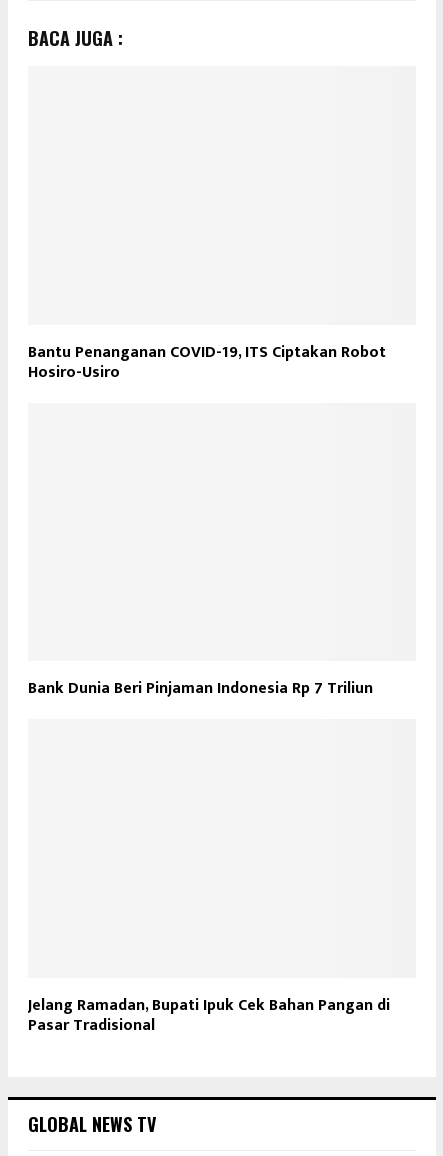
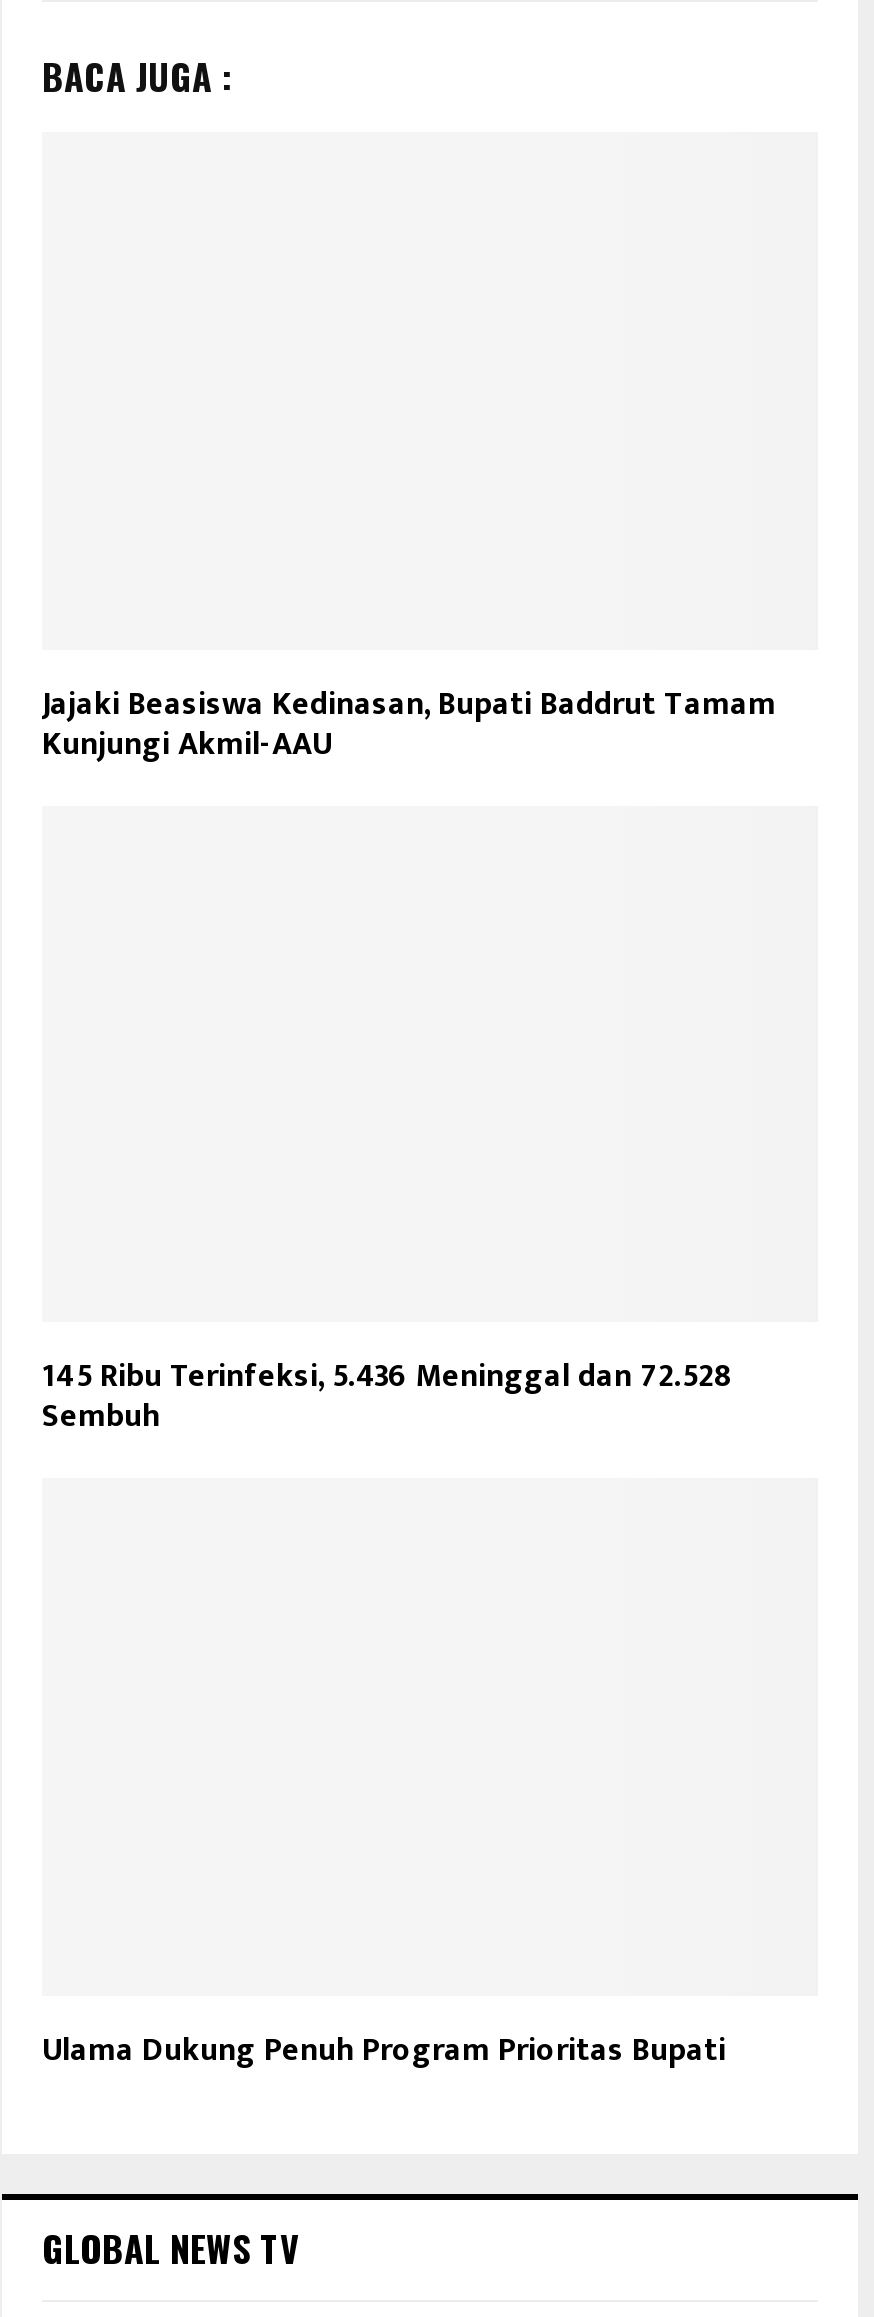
[28,339,386,386] Bantu Penanganan COVID-19, ITS Ciptakan Robot | Hosiro-Usiro -> [42,677,776,771] Jajaki Beasiswa Kedinasan, Bupati Baddrut Tamam | Kunjungi Akmil-AAU
[28,675,373,702] Bank Dunia Beri Pinjaman Indonesia Rp 7 Triliun -> [42,1351,732,1445] 145 Ribu Terinfeksi, 5.436 Meninggal dan 72.528 | Sembuh
[28,992,390,1039] Jelang Ramadan, Bupati Ipuk Cek Bahan Pangan di | Pasar Tradisional -> [42,2024,726,2078] Ulama Dukung Penuh Program Prioritas Bupati

